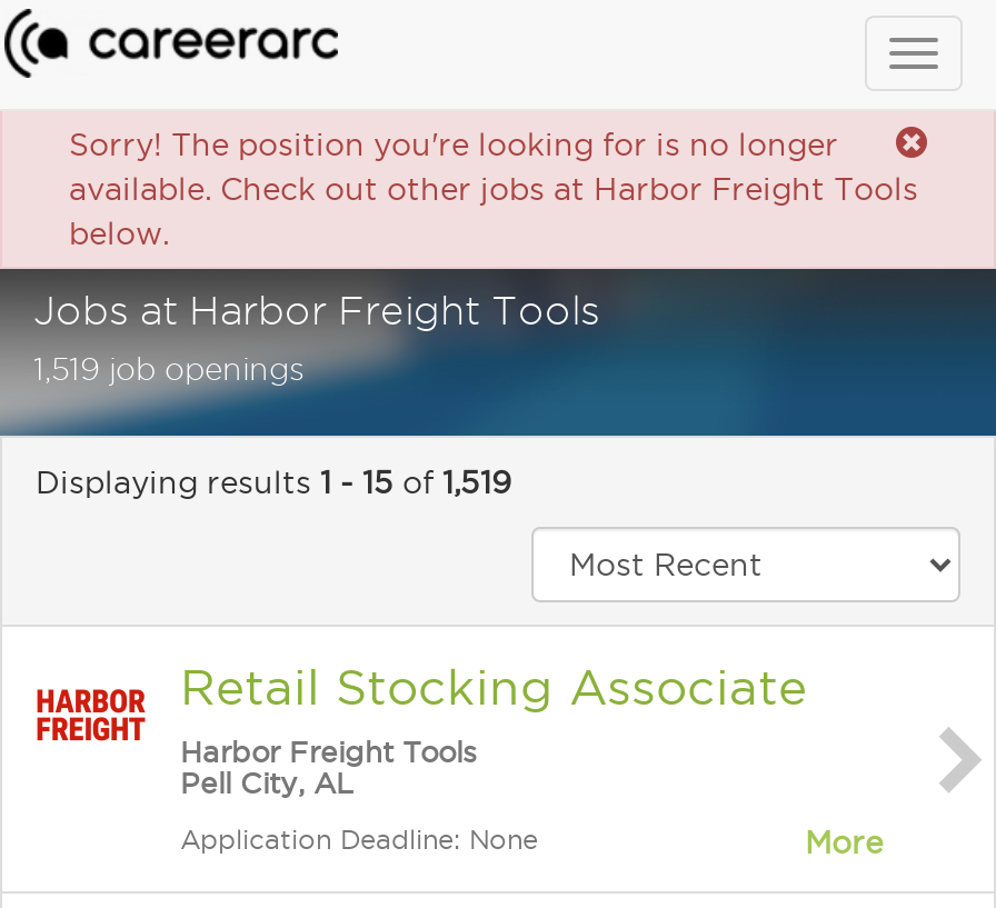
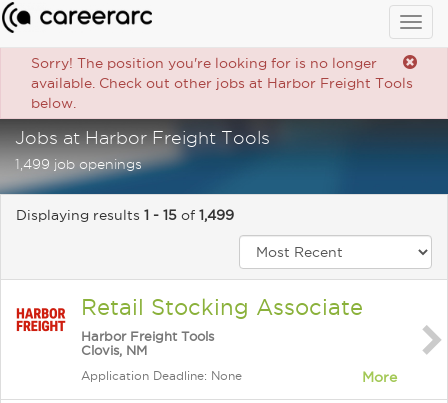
[33,351,305,387] 1,519 job openings -> [15,156,142,172] 1,499 job openings
[36,465,511,500] Displaying results 1 - 15 of 1,519 -> [16,207,234,223] Displaying results 1 - 15 of 1,499
[180,767,353,798] Pell City, AL -> [81,343,147,357] Clovis, NM

